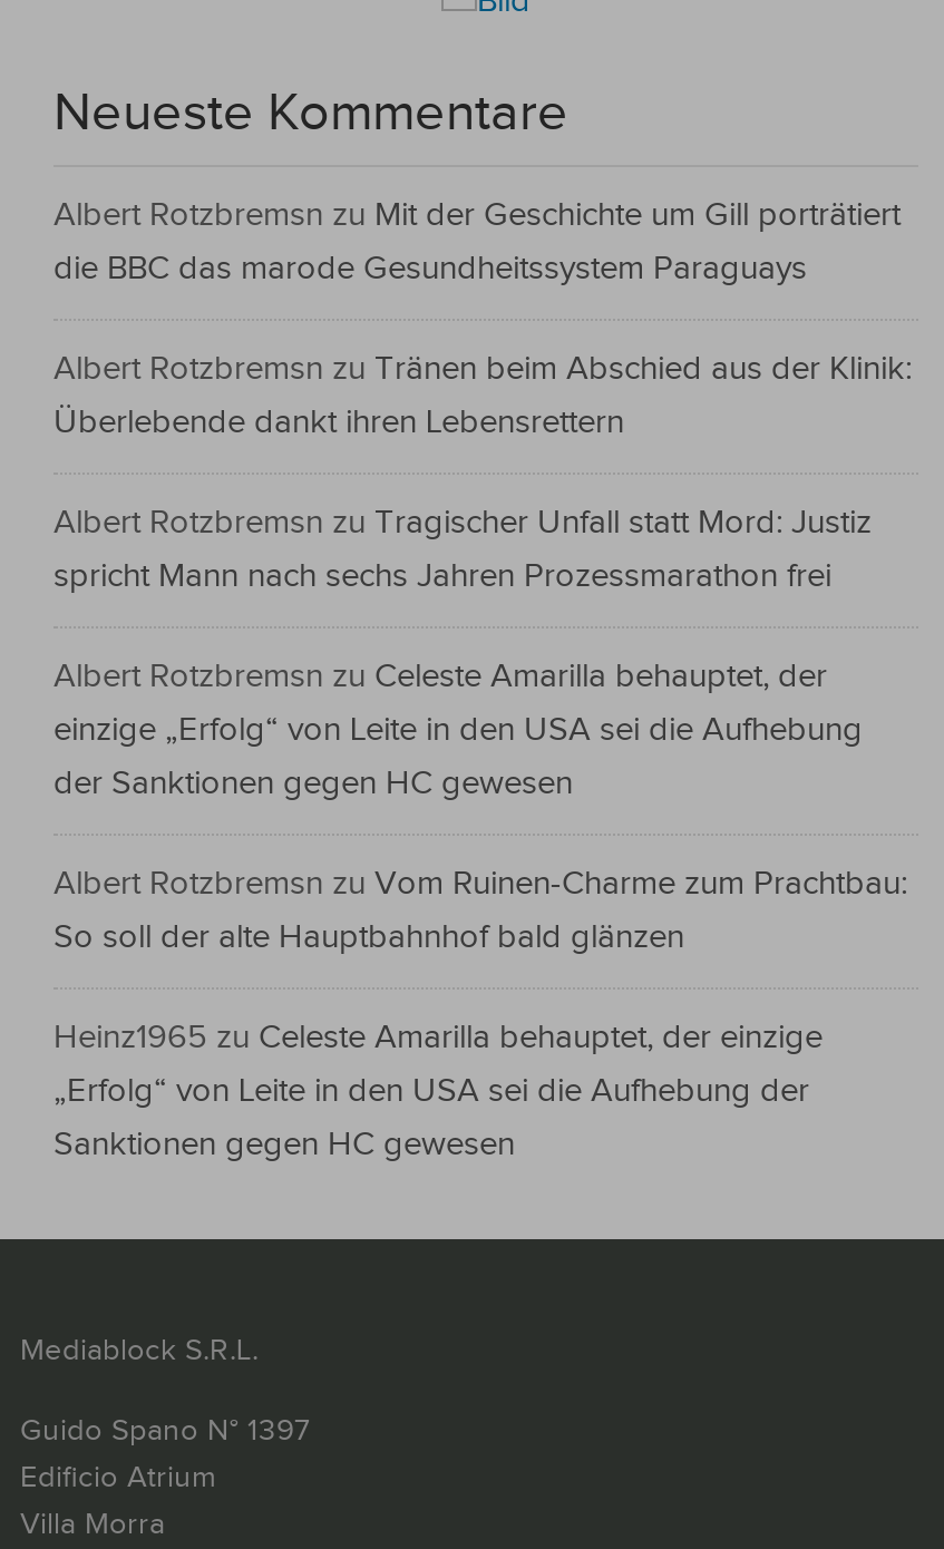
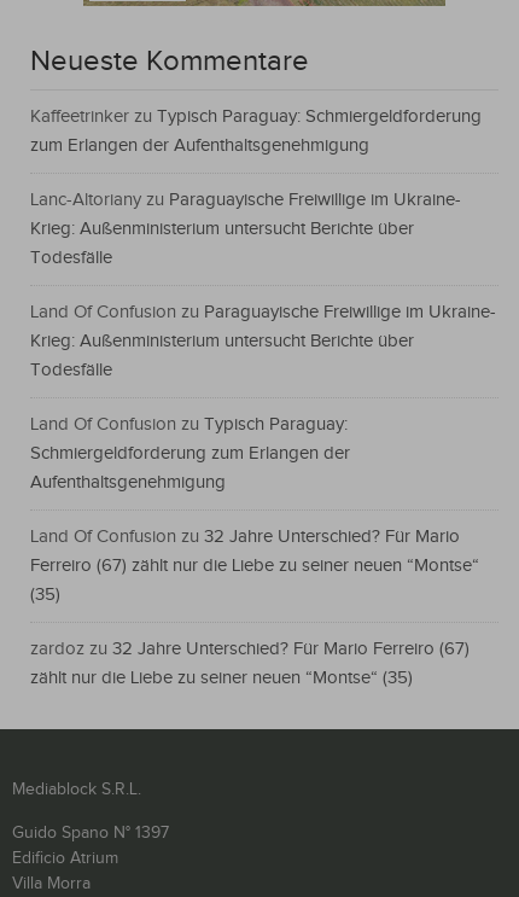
[53,196,901,287] Albert Rotzbremsn zu Mit der Geschichte um Gill porträtiert | die BBC das marode Gesundheitssystem Paraguays -> [30,106,482,155] Kaffeetrinker zu Typisch Paraguay: Schmiergeldforderung | zum Erlangen der Aufenthaltsgenehmigung
[53,349,912,441] Albert Rotzbremsn zu Tränen beim Abschied aus der Klinik: | Überlebende dankt ihren Lebensrettern -> [30,189,461,268] Lanc-Altoriany zu Paraguayische Freiwillige im Ukraine- | Krieg: Außenministerium untersucht Berichte über | Todesfälle
[53,503,872,595] Albert Rotzbremsn zu Tragischer Unfall statt Mord: Justiz | spricht Mann nach sechs Jahren Prozessmarathon frei -> [30,302,496,380] Land Of Confusion zu Paraguayische Freiwillige im Ukraine- | Krieg: Außenministerium untersucht Berichte über | Todesfälle
[53,657,863,802] Albert Rotzbremsn zu Celeste Amarilla behauptet, der | einzige „Erfolg“ von Leite in den USA sei die Aufhebung | der Sanktionen gegen HC gewesen -> [30,414,350,492] Land Of Confusion zu Typisch Paraguay: | Schmiergeldforderung zum Erlangen der | Aufenthaltsgenehmigung
[53,864,907,956] Albert Rotzbremsn zu Vom Ruinen-Charme zum Prachtbau: | So soll der alte Hauptbahnhof bald glänzen -> [30,526,479,605] Land Of Confusion zu 32 Jahre Unterschied? Für Mario | Ferreiro (67) zählt nur die Liebe zu seiner neuen “Montse“ | (35)
[53,1018,823,1163] Heinz1965 zu Celeste Amarilla behauptet, der einzige | „Erfolg“ von Leite in den USA sei die Aufhebung der | Sanktionen gegen HC gewesen -> [30,638,470,688] zardoz zu 32 Jahre Unterschied? Für Mario Ferreiro (67) | zählt nur die Liebe zu seiner neuen “Montse“ (35)

